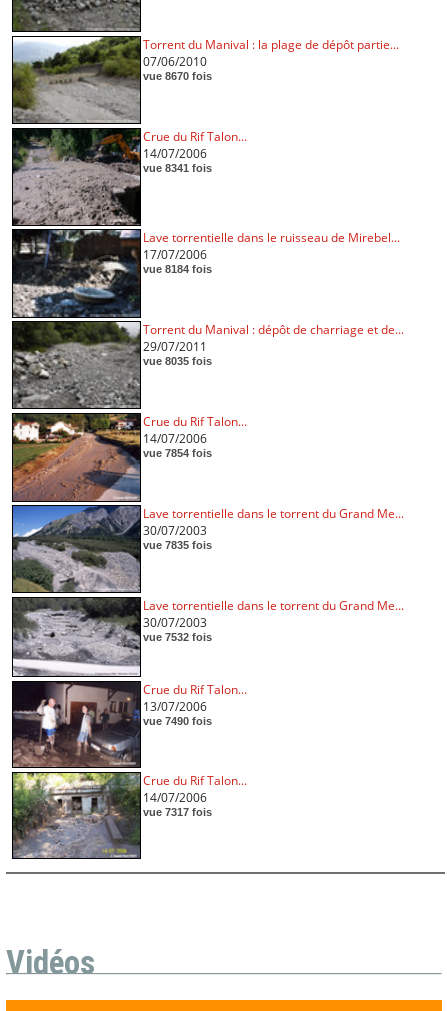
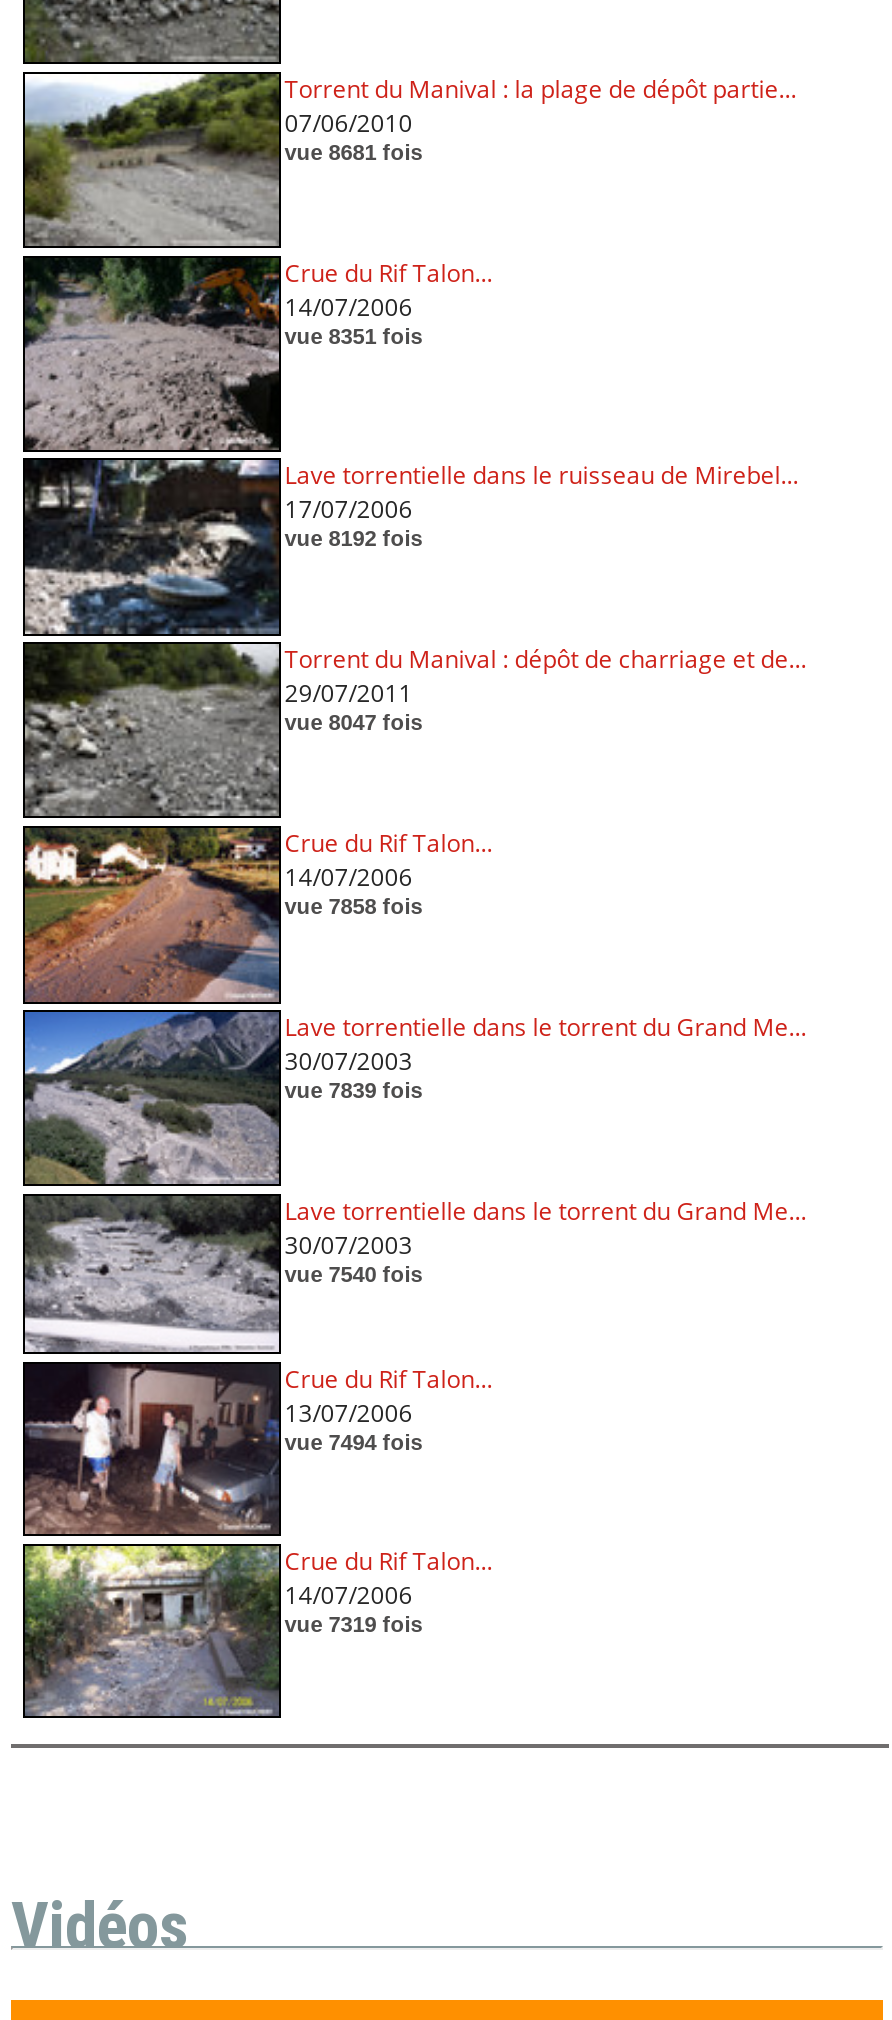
[143,70,212,82] vue 8670 fois -> [284,141,422,165] vue 8681 fois
[143,162,212,174] vue 8341 fois -> [284,325,422,349] vue 8351 fois
[143,263,212,275] vue 8184 fois -> [284,527,422,551] vue 8192 fois
[143,355,212,367] vue 8035 fois -> [284,711,422,735] vue 8047 fois
[143,447,212,459] vue 7854 fois -> [284,895,422,919] vue 7858 fois
[143,539,212,551] vue 7835 fois -> [284,1079,422,1103] vue 7839 fois
[143,631,212,643] vue 7532 fois -> [284,1263,422,1287] vue 7540 fois
[143,715,212,727] vue 7490 fois -> [284,1431,422,1455] vue 7494 fois
[143,806,212,818] vue 7317 fois -> [284,1613,422,1637] vue 7319 fois

